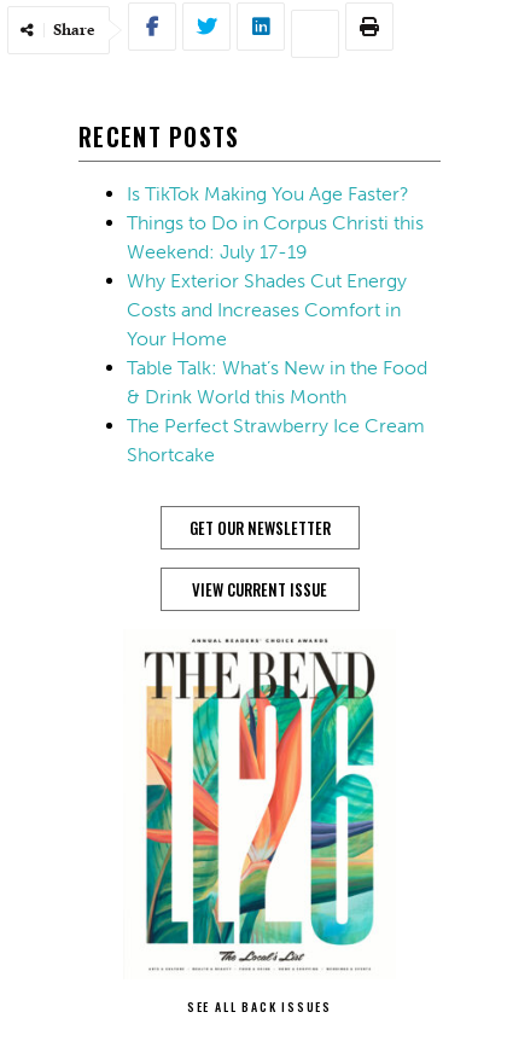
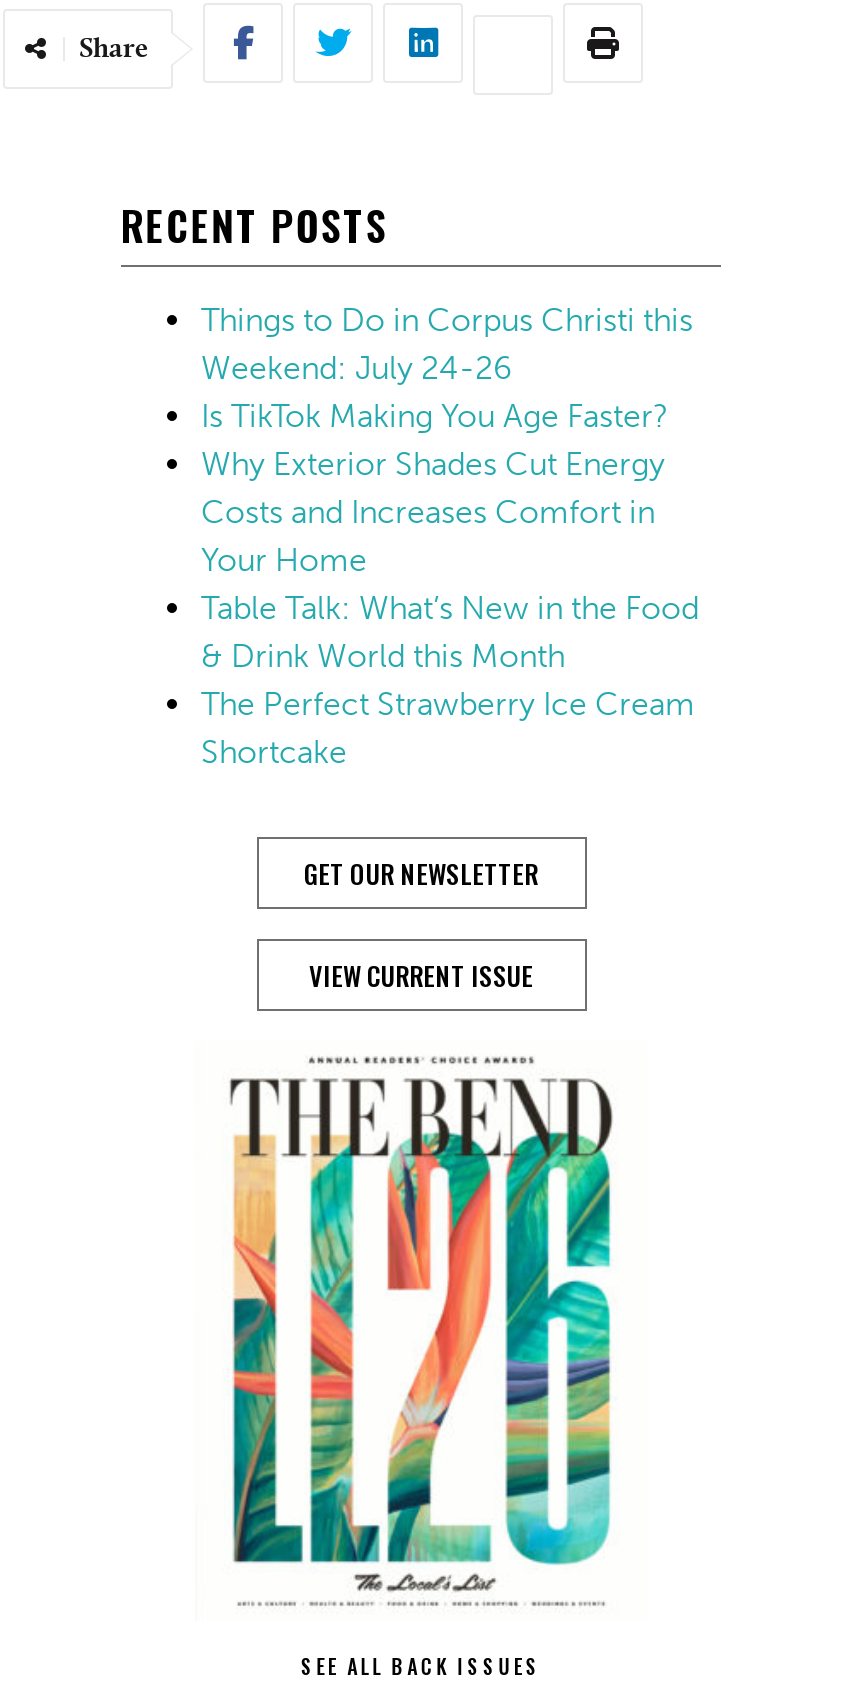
none -> [201,349,513,387] Weekend: July 24-26
moved [127,182,409,205] -> [201,397,669,435]: Is TikTok Making You Age Faster?
moved [127,211,424,234] -> [201,301,693,339]: Things to Do in Corpus Christi this
[127,240,308,263] Weekend: July 17-19 -> none

